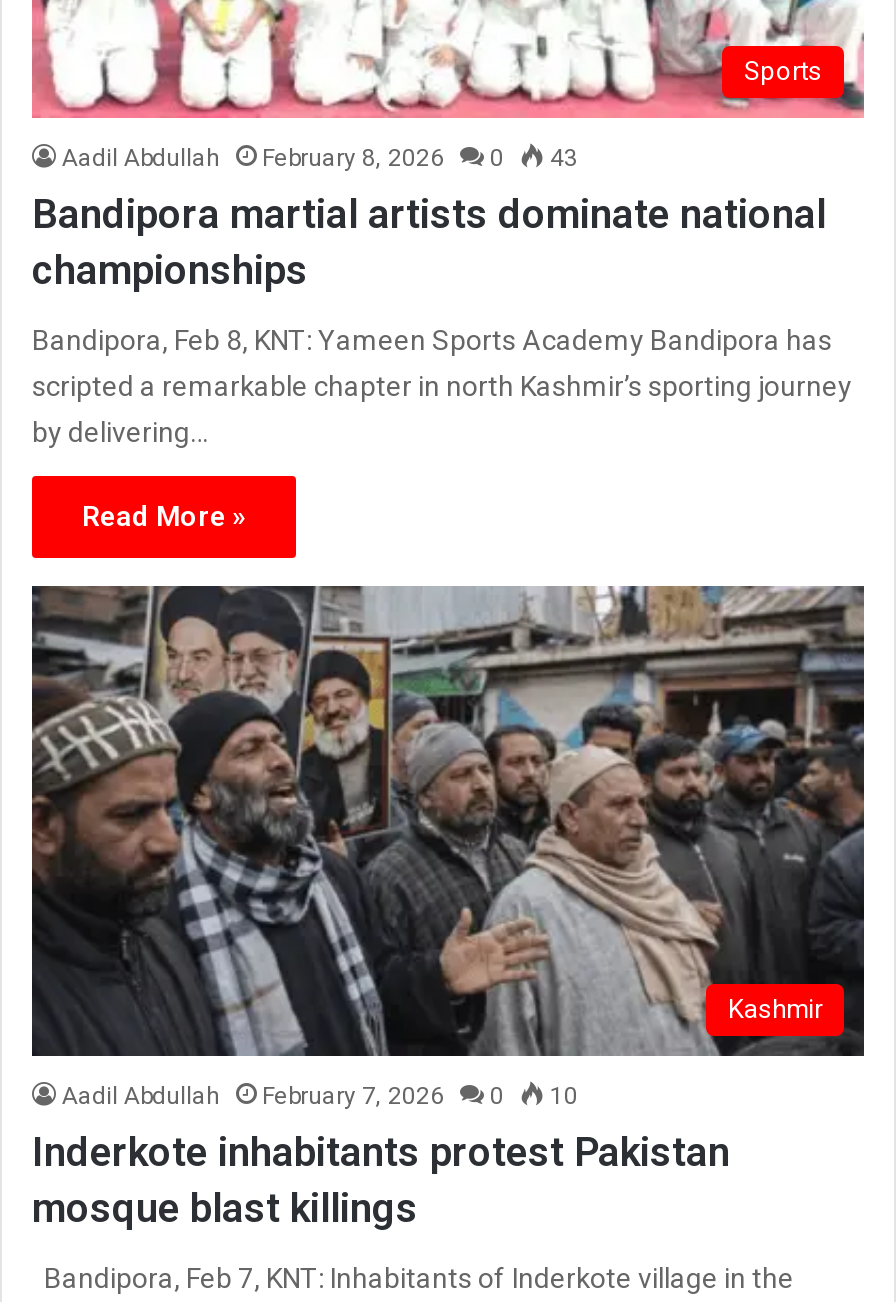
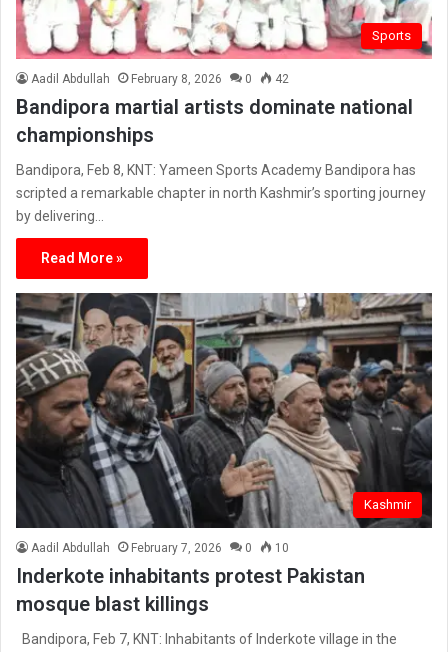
[62,145,578,173] Aadil Abdullah February 8, 2026 0 43 -> [31,72,289,86] Aadil Abdullah February 8, 2026 0 42

